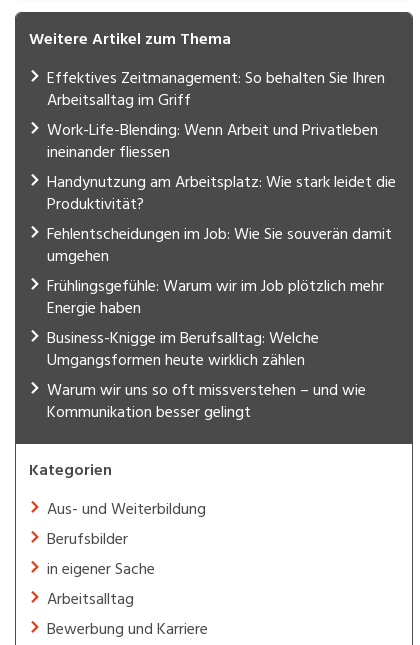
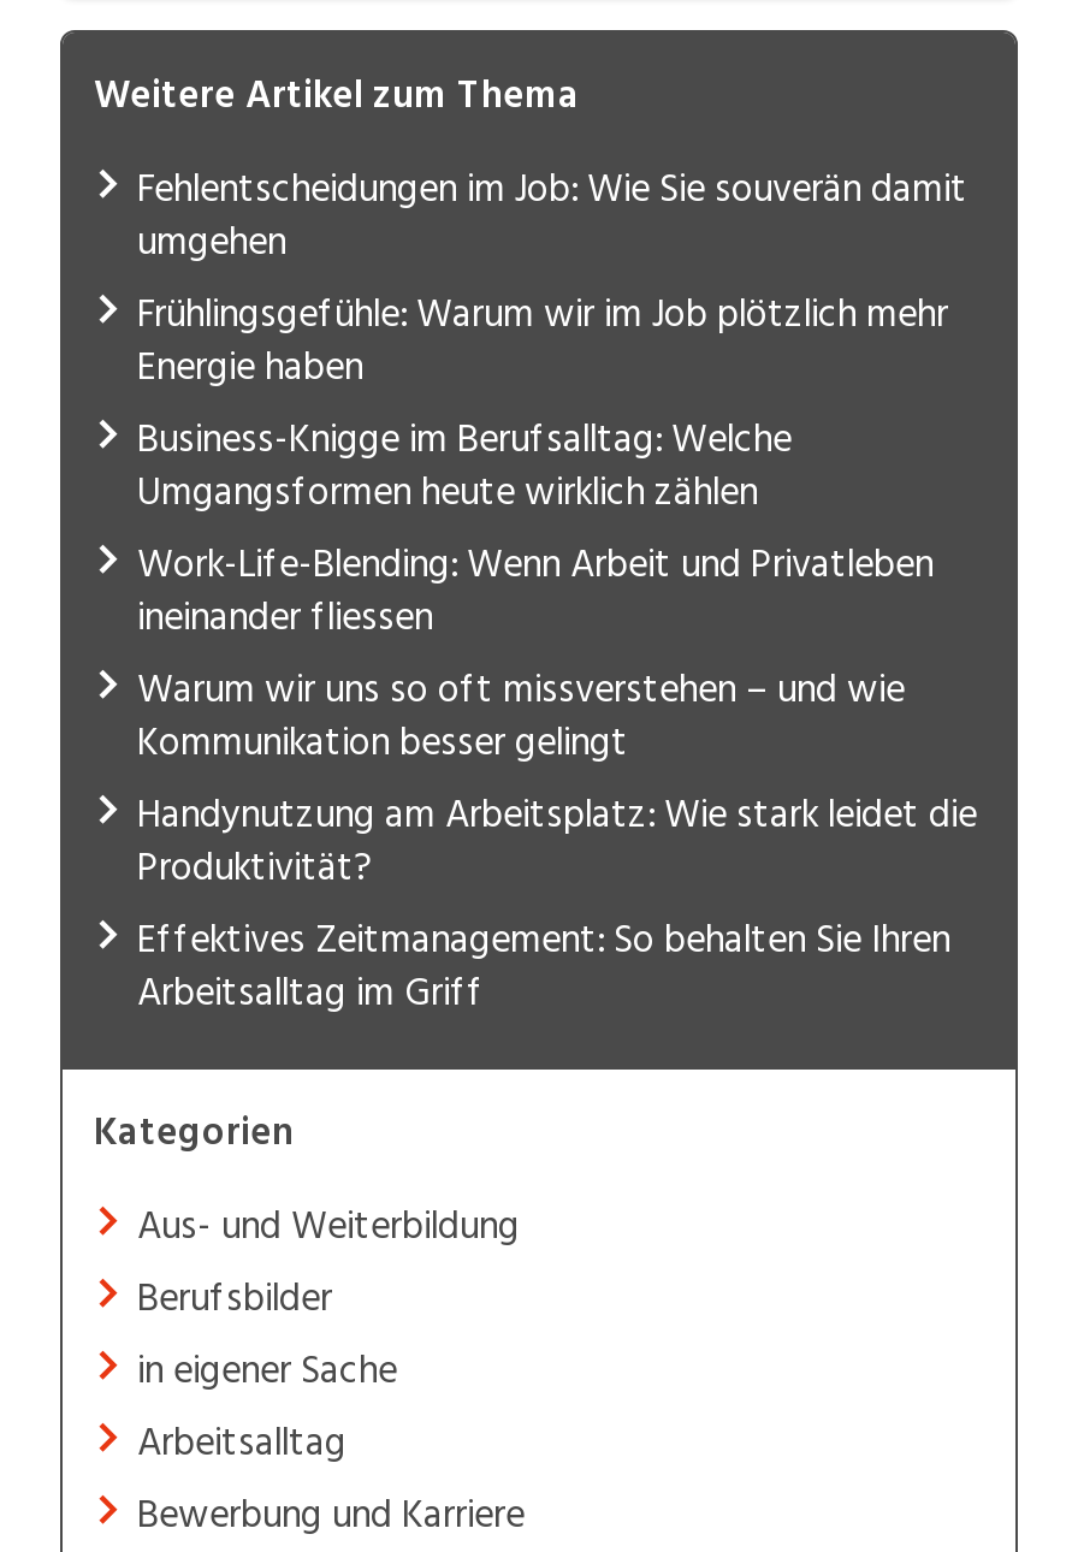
moved [47,65,385,113] -> [137,908,950,1023]: Effektives Zeitmanagement: So behalten Sie Ihren | Arbeitsalltag im Griff
moved [47,117,378,165] -> [137,532,934,648]: Work-Life-Blending: Wenn Arbeit und Privatleben | ineinander fliessen
moved [47,169,396,217] -> [137,783,977,898]: Handynutzung am Arbeitsplatz: Wie stark leidet die | Produktivität?
moved [47,221,392,373] -> [137,157,967,523]: Fehlentscheidungen im Job: Wie Sie souverän damit | umgehen | Frühlingsgefühle: Warum wir im Job plötzlich mehr | Energie haben | Business-Knigge im Berufsalltag: Welche | Umgangsformen heute wirklich zählen
moved [47,377,366,425] -> [137,658,905,773]: Warum wir uns so oft missverstehen – und wie | Kommunikation besser gelingt

